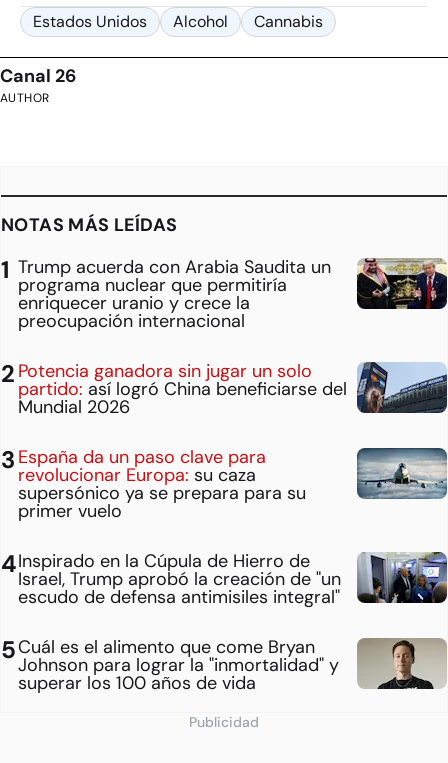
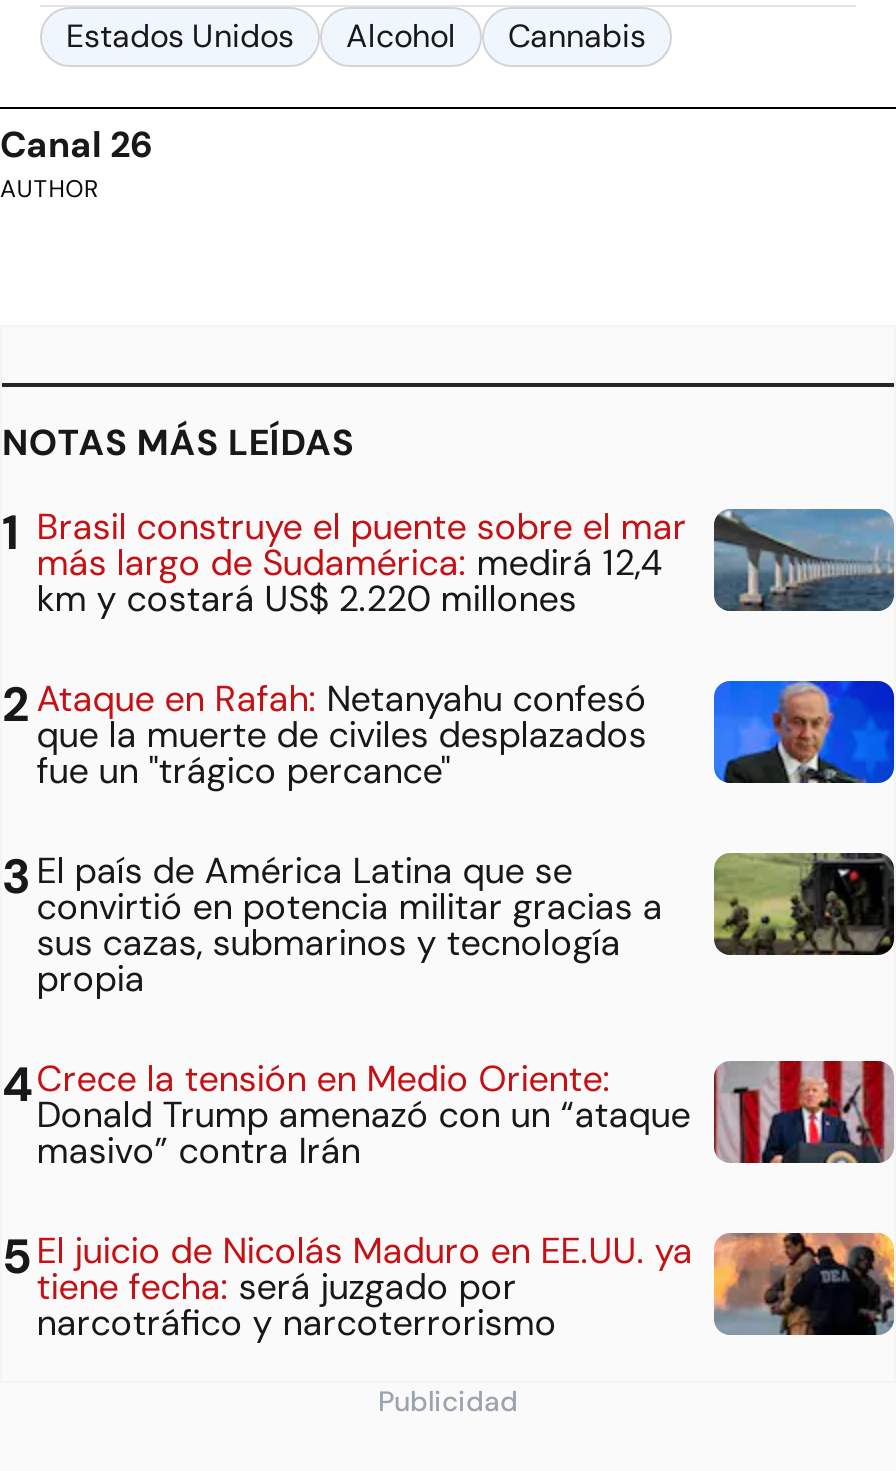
[18,255,445,333] [image] | Trump acuerda con Arabia Saudita un | programa nuclear que permitiría | enriquecer uranio y crece la | preocupación internacional -> [37,503,890,623] [image] | Brasil construye el puente sobre el mar | más largo de Sudamérica: medirá 12,4 | km y costará US$ 2.220 millones
[18,359,445,419] [image] | Potencia ganadora sin jugar un solo | partido: así logró China beneficiarse del | Mundial 2026 -> [37,675,890,795] [image] | Ataque en Rafah: Netanyahu confesó | que la muerte de civiles desplazados | fue un "trágico percance"
[18,445,306,523] España da un paso clave para | revolucionar Europa: su caza | supersónico ya se prepara para su | primer vuelo -> [37,847,663,1003] El país de América Latina que se | convirtió en potencia militar gracias a | sus cazas, submarinos y tecnología | propia
[356,447,445,500] [image] -> [714,851,890,957] [image]
[18,549,445,609] [image] | Inspirado en la Cúpula de Hierro de | Israel, Trump aprobó la creación de "un | escudo de defensa antimisiles integral" -> [37,1055,890,1175] [image] | Crece la tensión en Medio Oriente: | Donald Trump amenazó con un “ataque | masivo” contra Irán
[18,635,445,695] [image] | Cuál es el alimento que come Bryan | Johnson para lograr la "inmortalidad" y | superar los 100 años de vida -> [37,1227,890,1347] [image] | El juicio de Nicolás Maduro en EE.UU. ya | tiene fecha: será juzgado por | narcotráfico y narcoterrorismo

